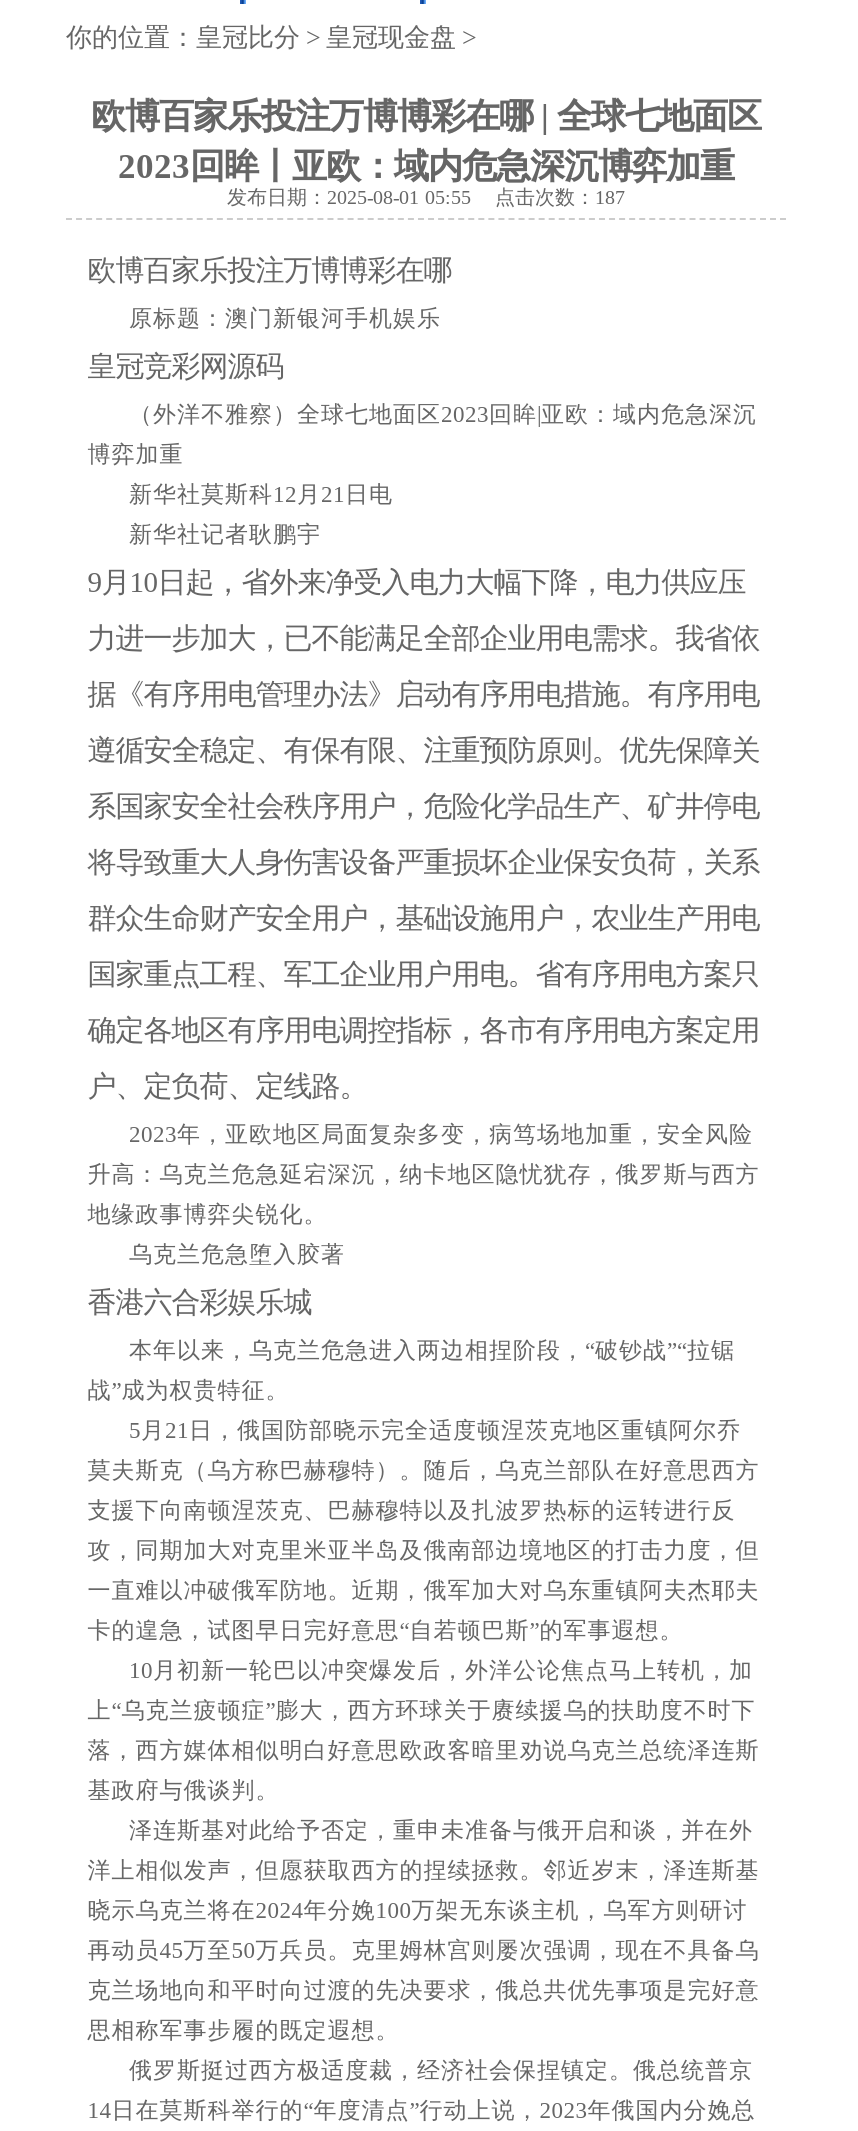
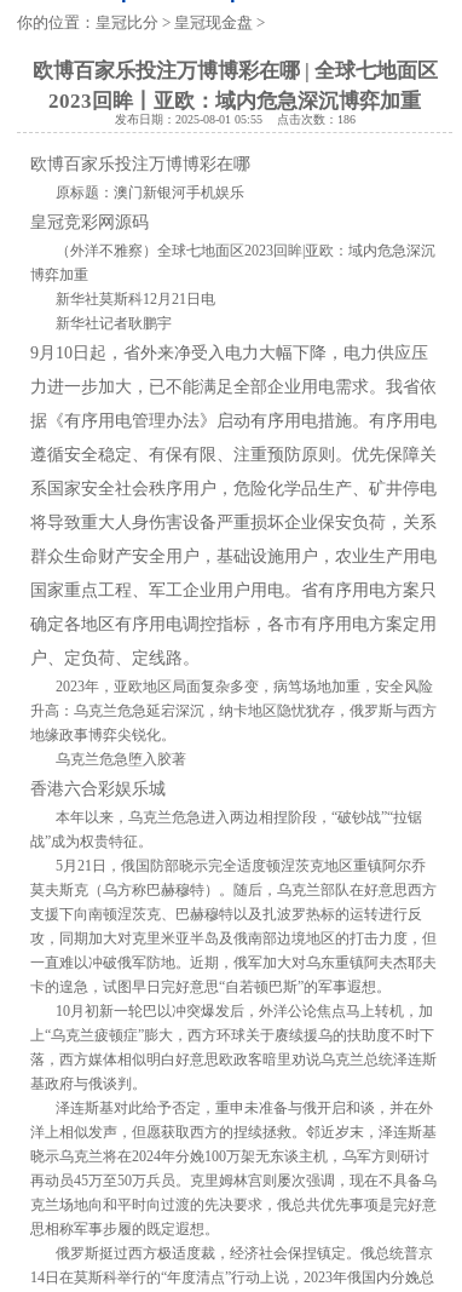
[227,186,625,208] 发布日期：2025-08-01 05:55 点击次数：187 -> [114,113,355,126] 发布日期：2025-08-01 05:55 点击次数：186

